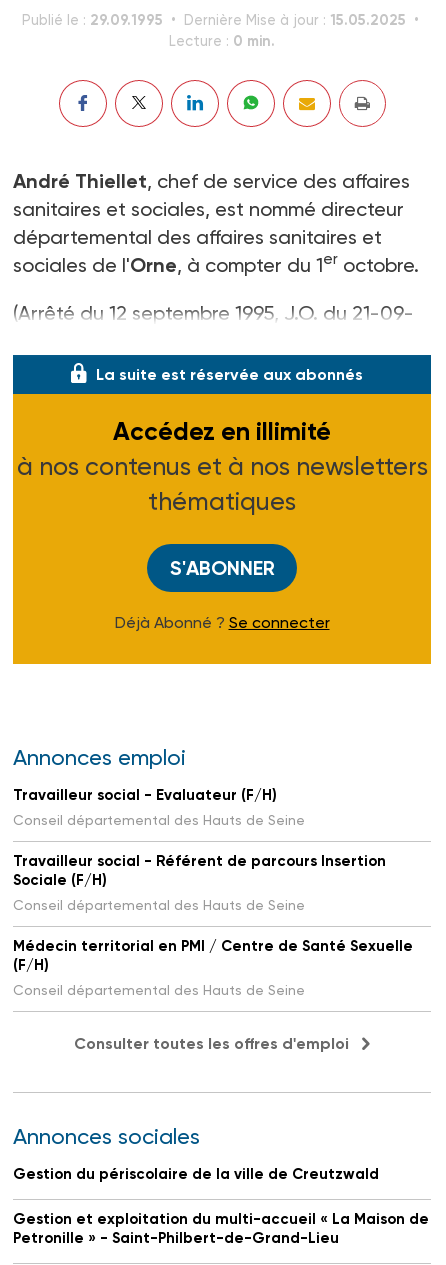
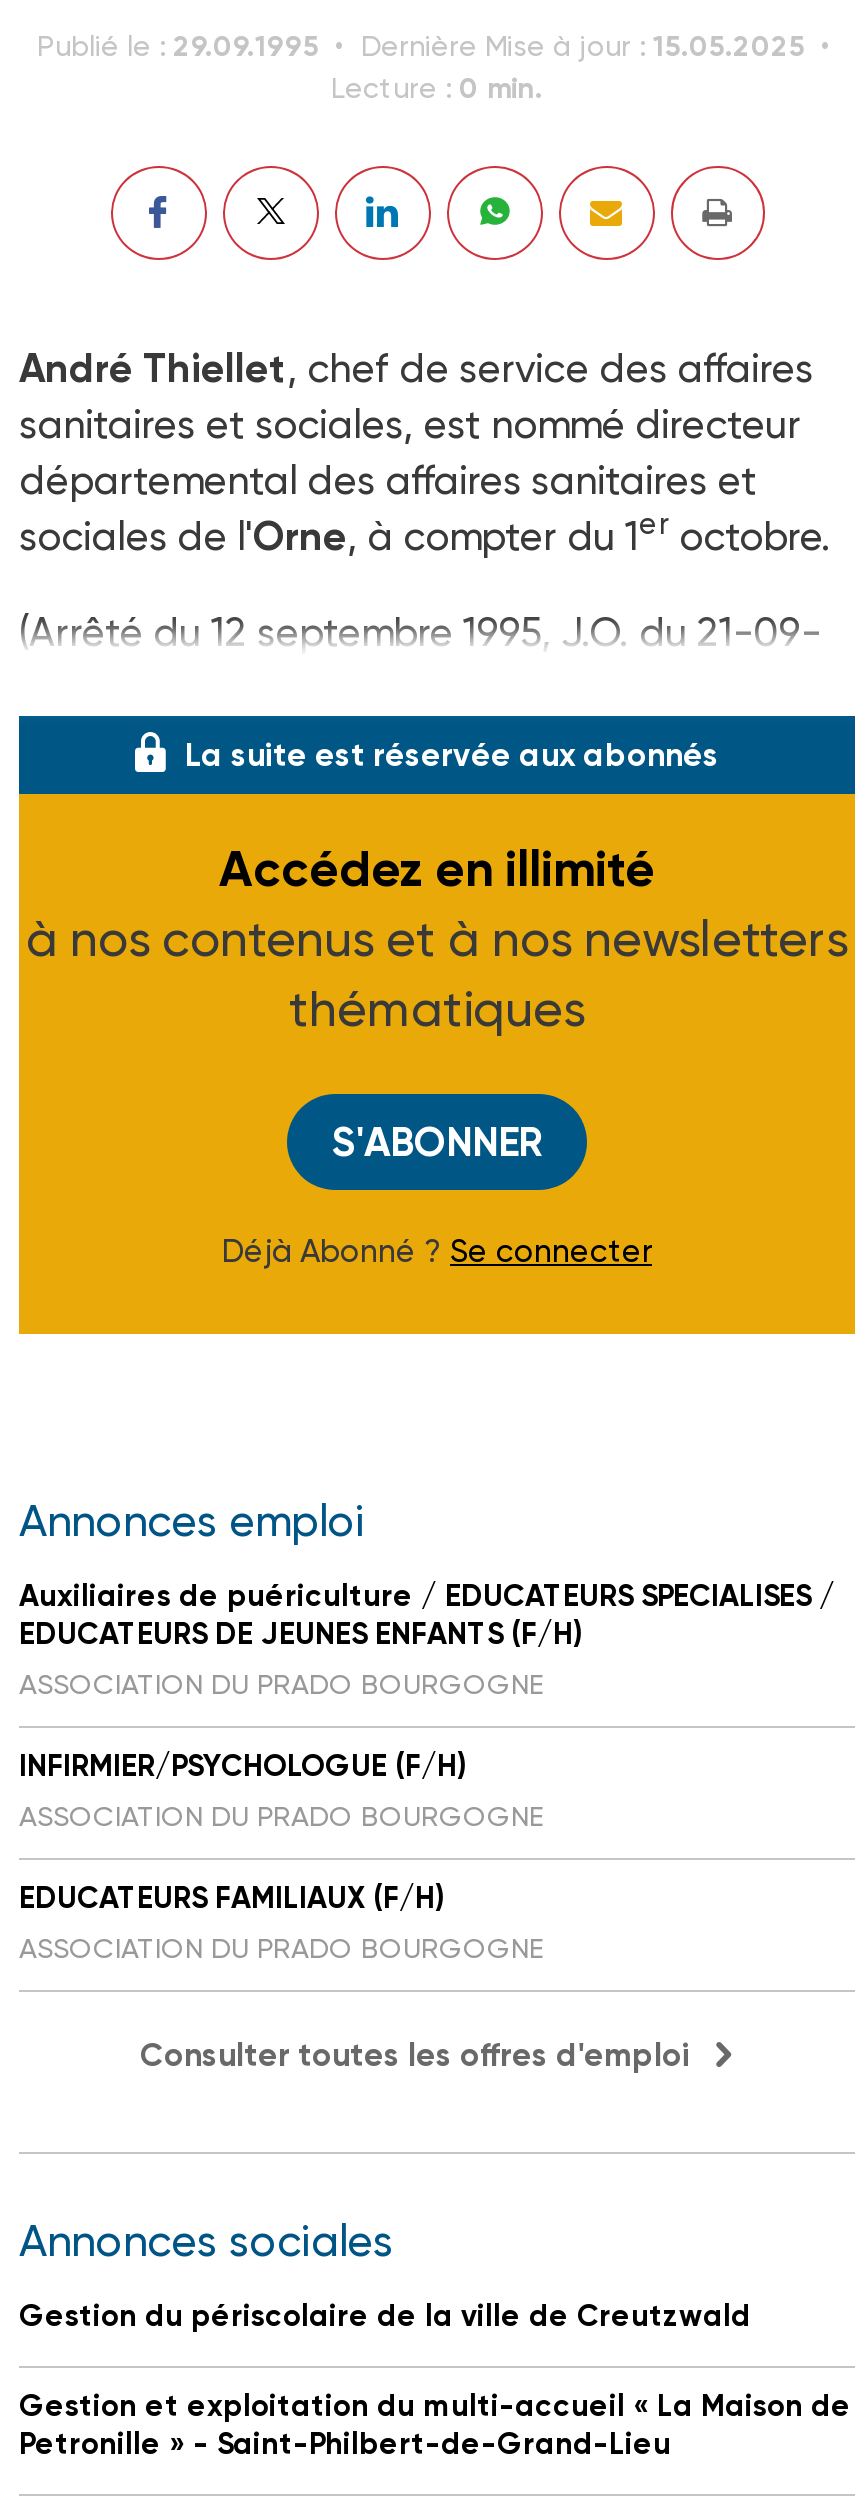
[13,786,305,828] Travailleur social - Evaluateur (F/H) | Conseil départemental des Hauts de Seine -> [19,1578,835,1700] Auxiliaires de puériculture / EDUCATEURS SPECIALISES / | EDUCATEURS DE JEUNES ENFANTS (F/H) | ASSOCIATION DU PRADO BOURGOGNE
[13,852,386,913] Travailleur social - Référent de parcours Insertion | Sociale (F/H) | Conseil départemental des Hauts de Seine -> [19,1748,543,1832] INFIRMIER/PSYCHOLOGUE (F/H) | ASSOCIATION DU PRADO BOURGOGNE
[13,937,413,998] Médecin territorial en PMI / Centre de Santé Sexuelle | (F/H) | Conseil départemental des Hauts de Seine -> [19,1880,543,1964] EDUCATEURS FAMILIAUX (F/H) | ASSOCIATION DU PRADO BOURGOGNE

